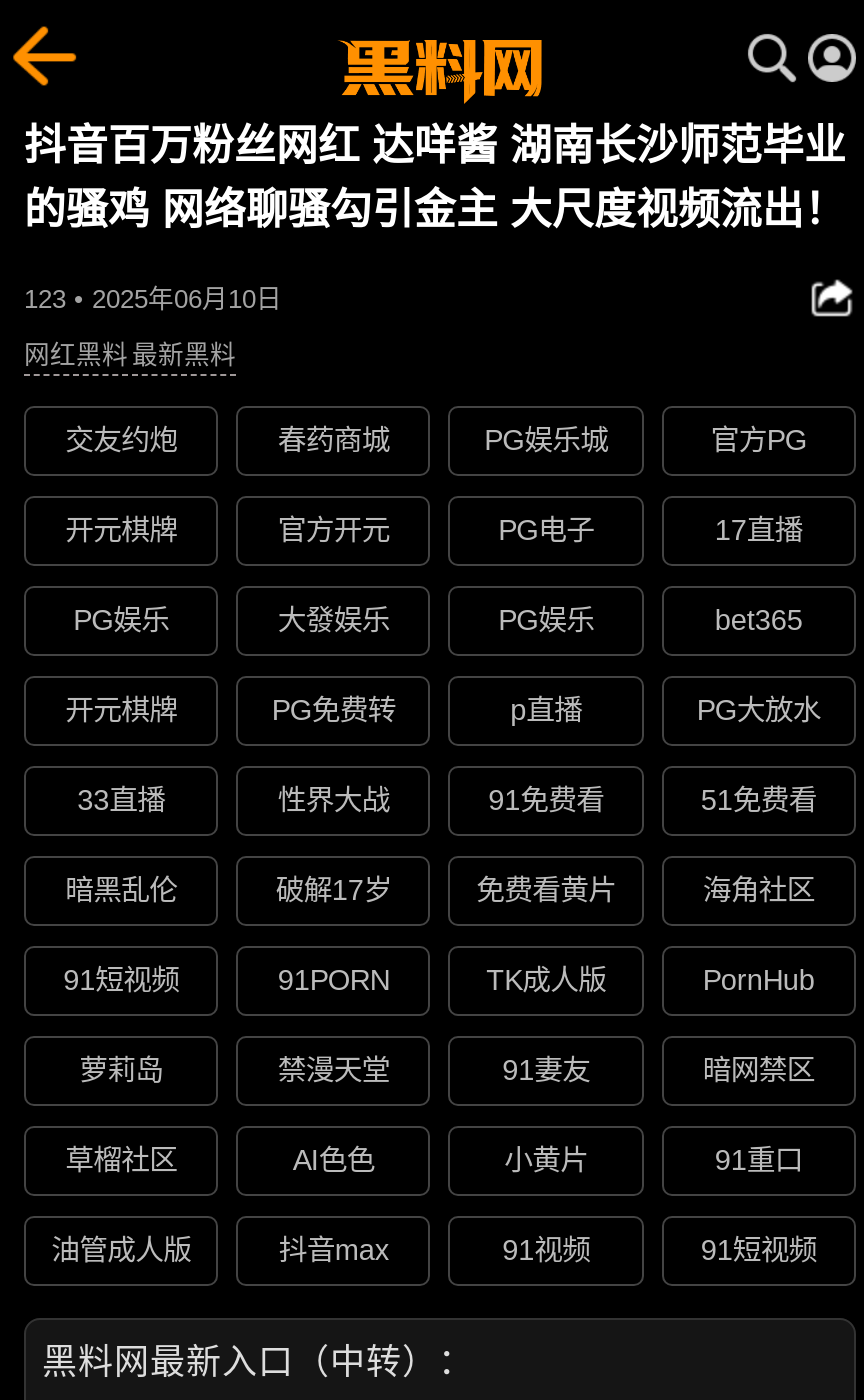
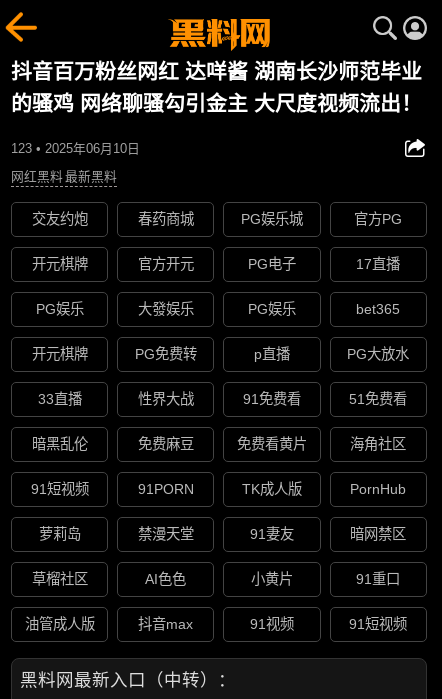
[276,875,392,907] 破解17岁 -> [138,436,194,452] 免费麻豆

